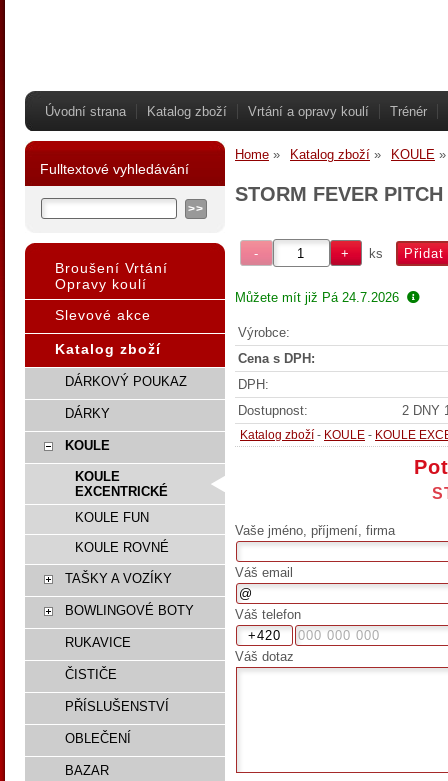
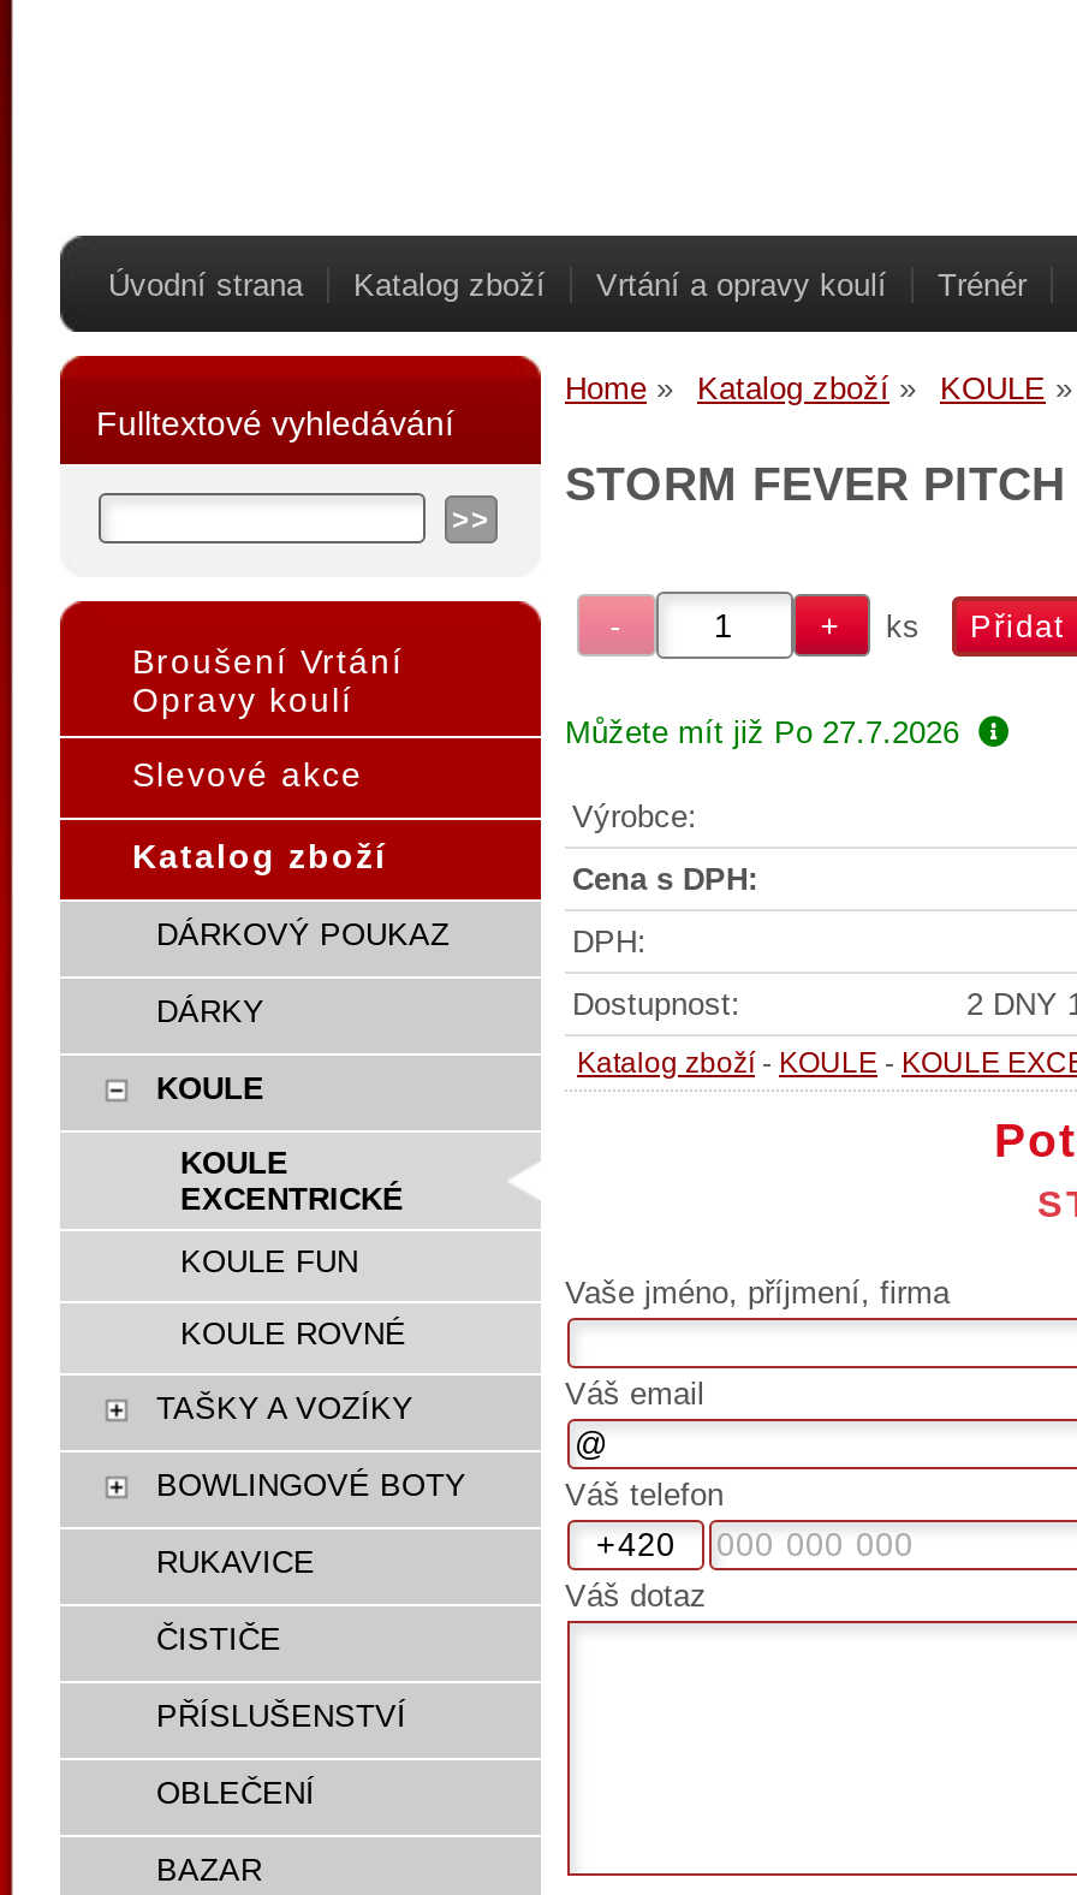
[235,290,399,305] Můžete mít již Pá 24.7.2026 -> [565,714,959,750] Můžete mít již Po 27.7.2026

